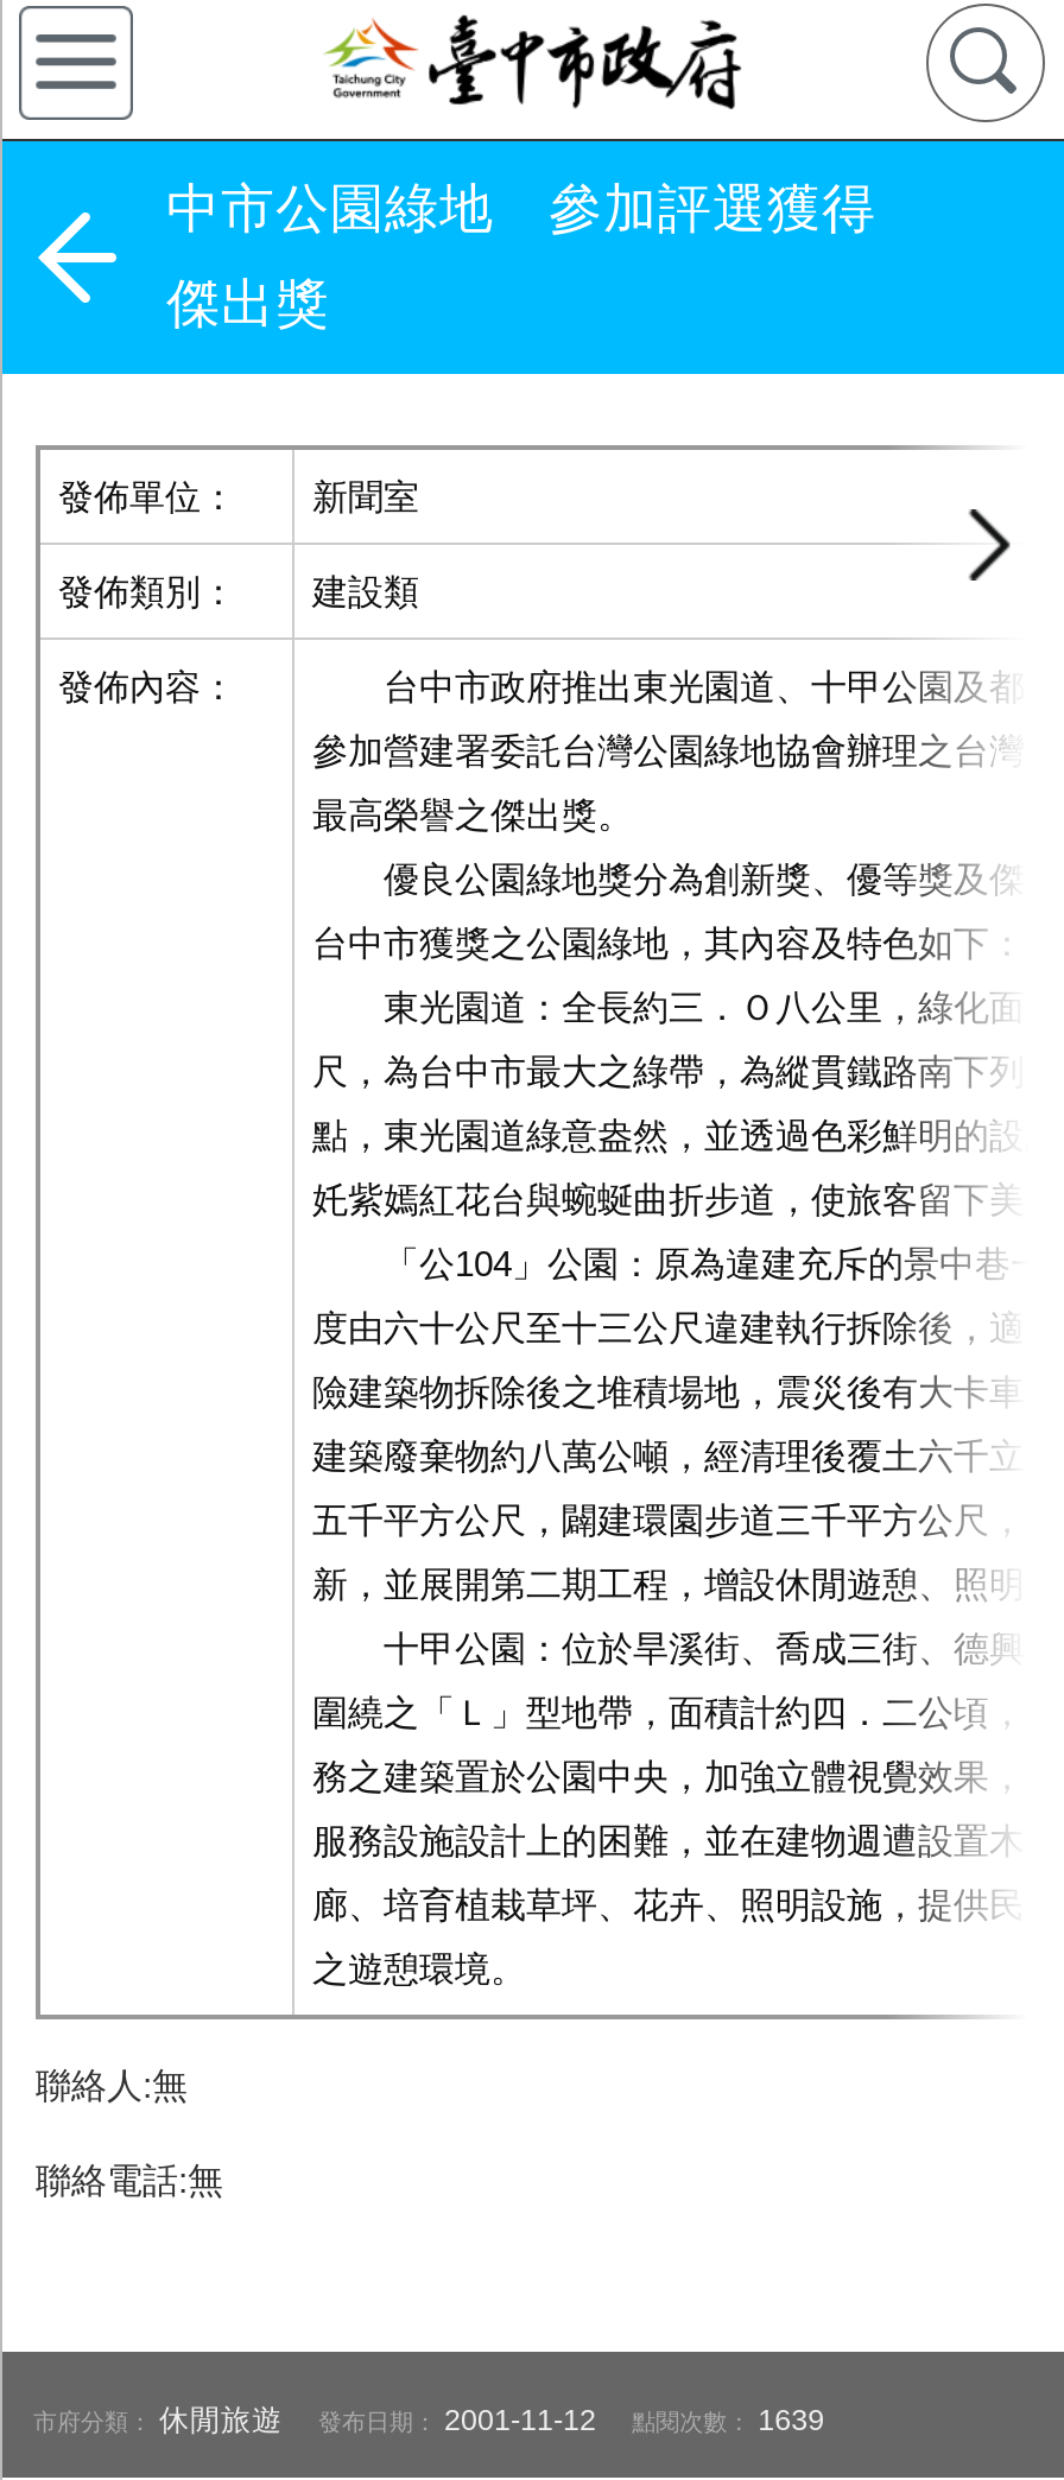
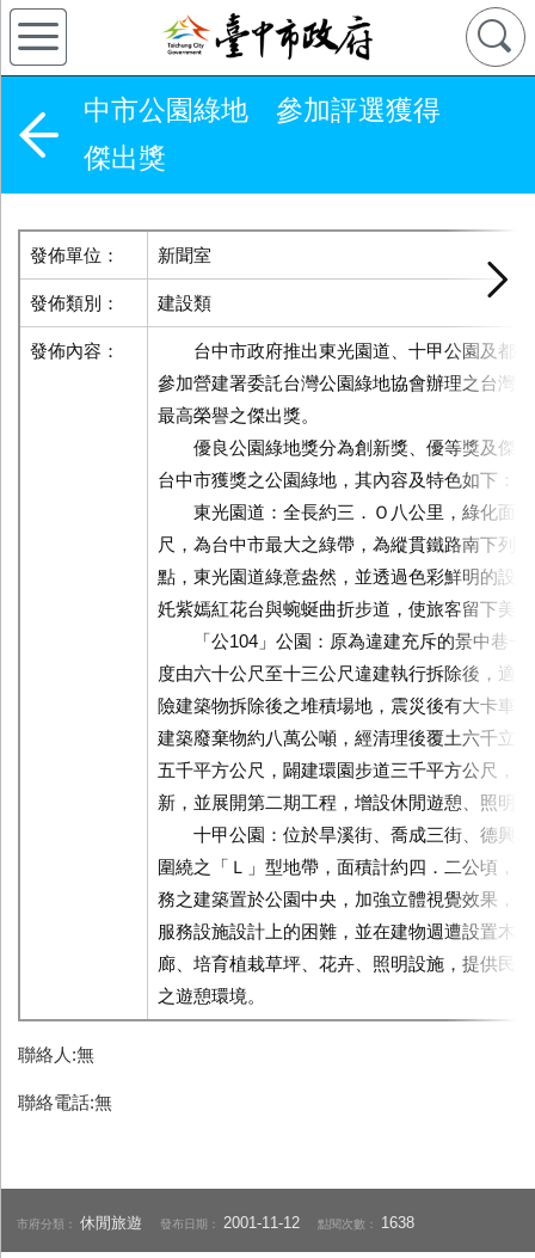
[33,2403,824,2436] 市府分類：休閒旅遊 發布日期：2001-11-12 點閱次數：1639 -> [17,1214,415,1231] 市府分類：休閒旅遊 發布日期：2001-11-12 點閱次數：1638

